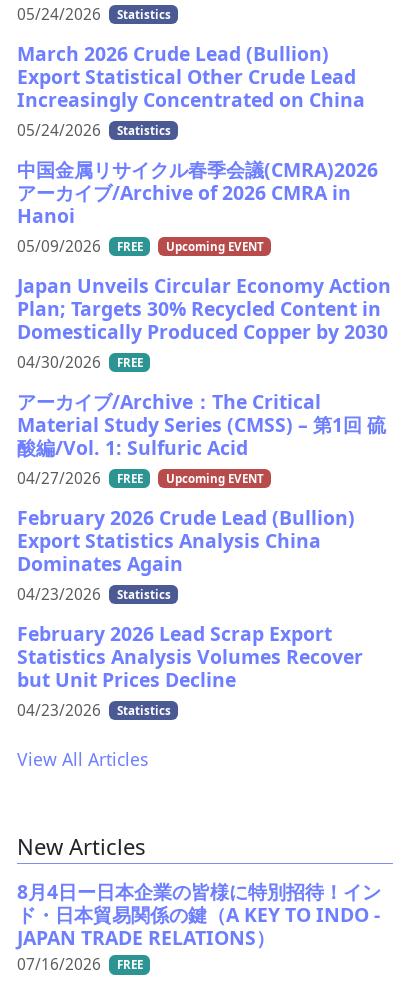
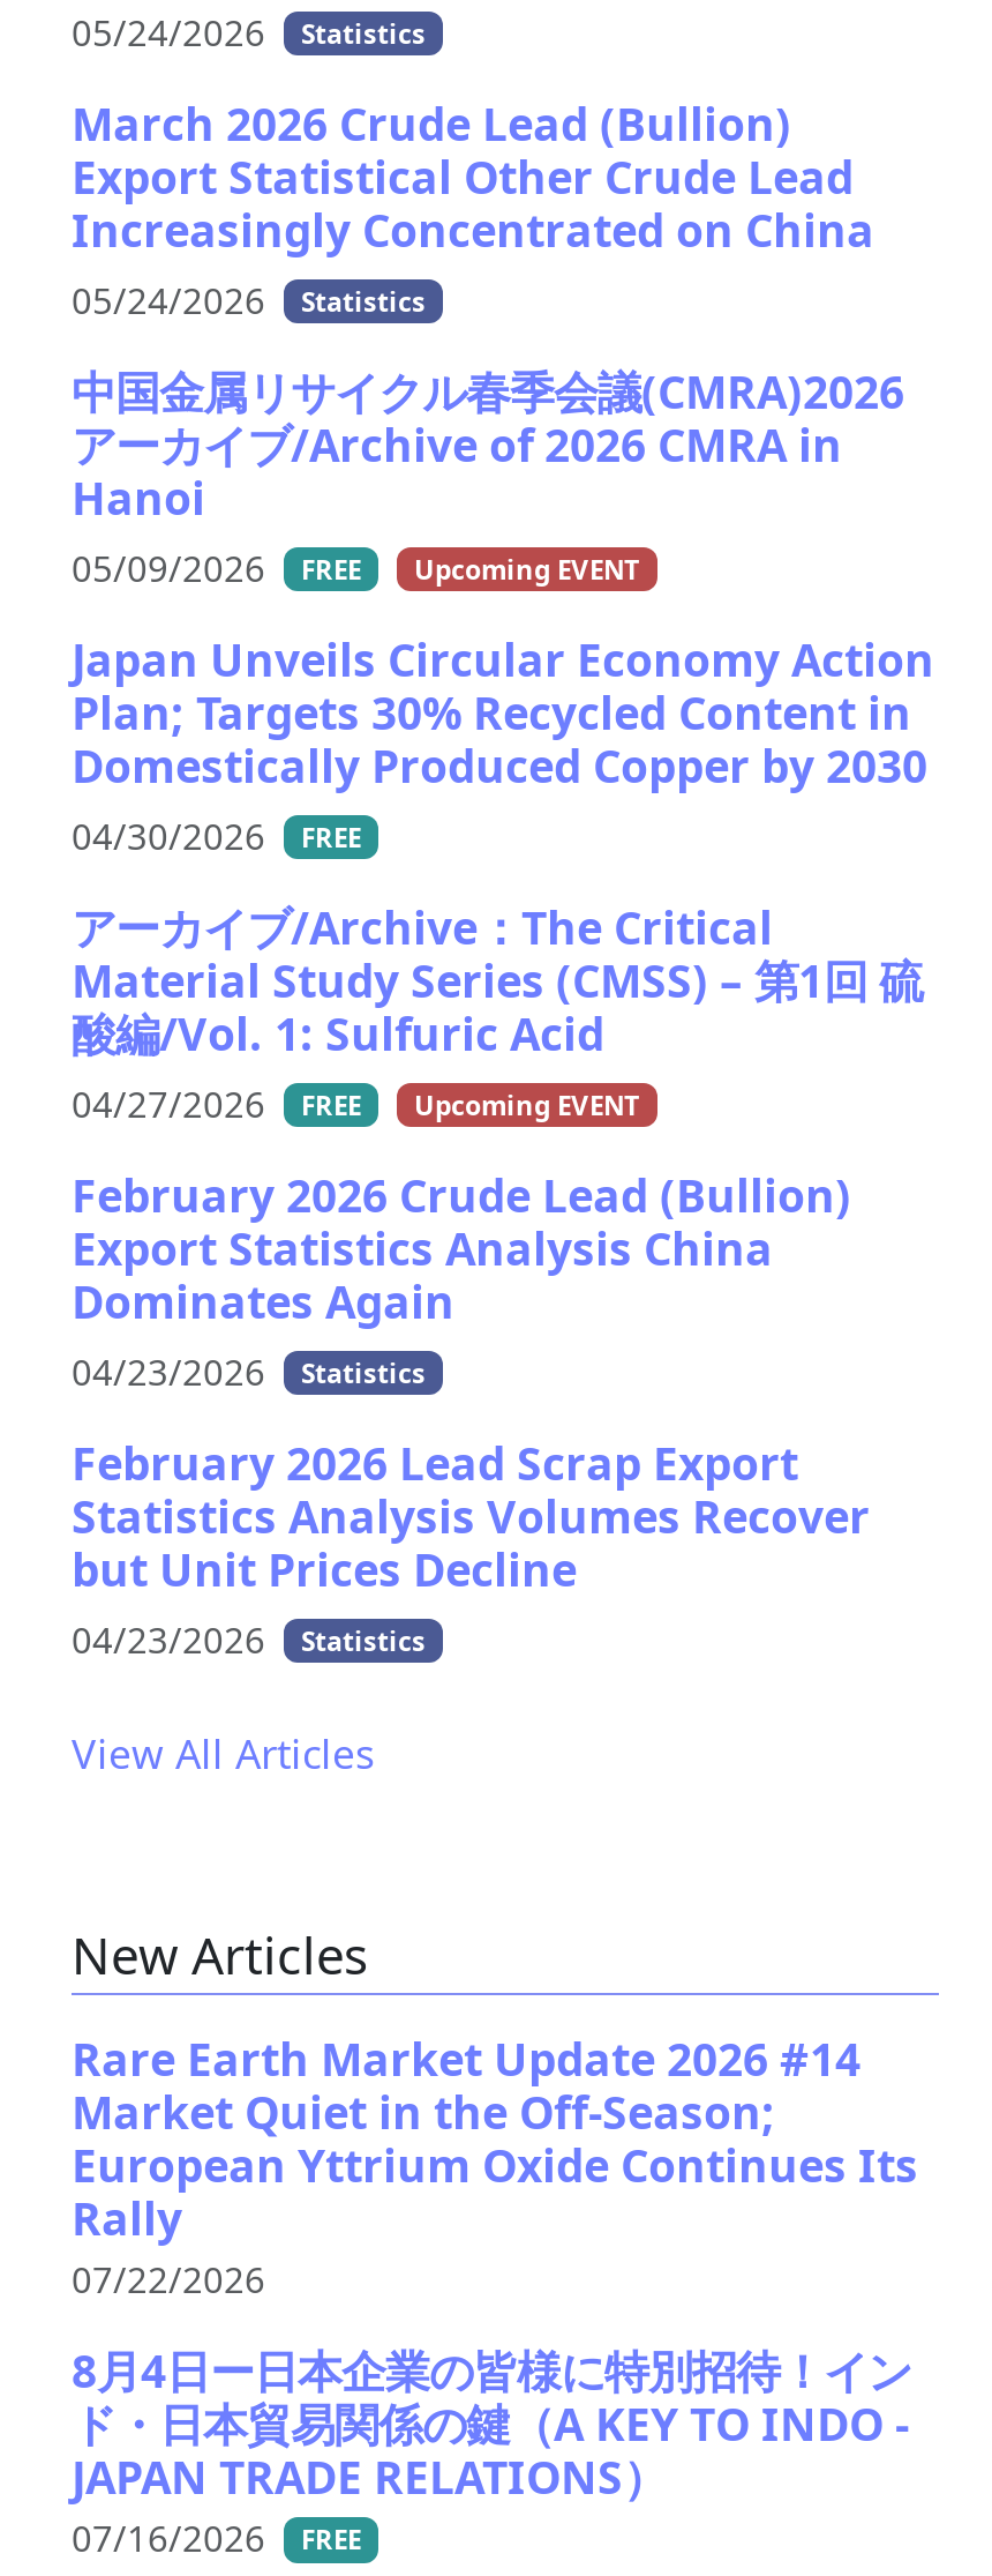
none -> [72,2029,918,2306] Rare Earth Market Update 2026 #14 | Market Quiet in the Off-Season; | European Yttrium Oxide Continues Its | Rally | 07/22/2026

